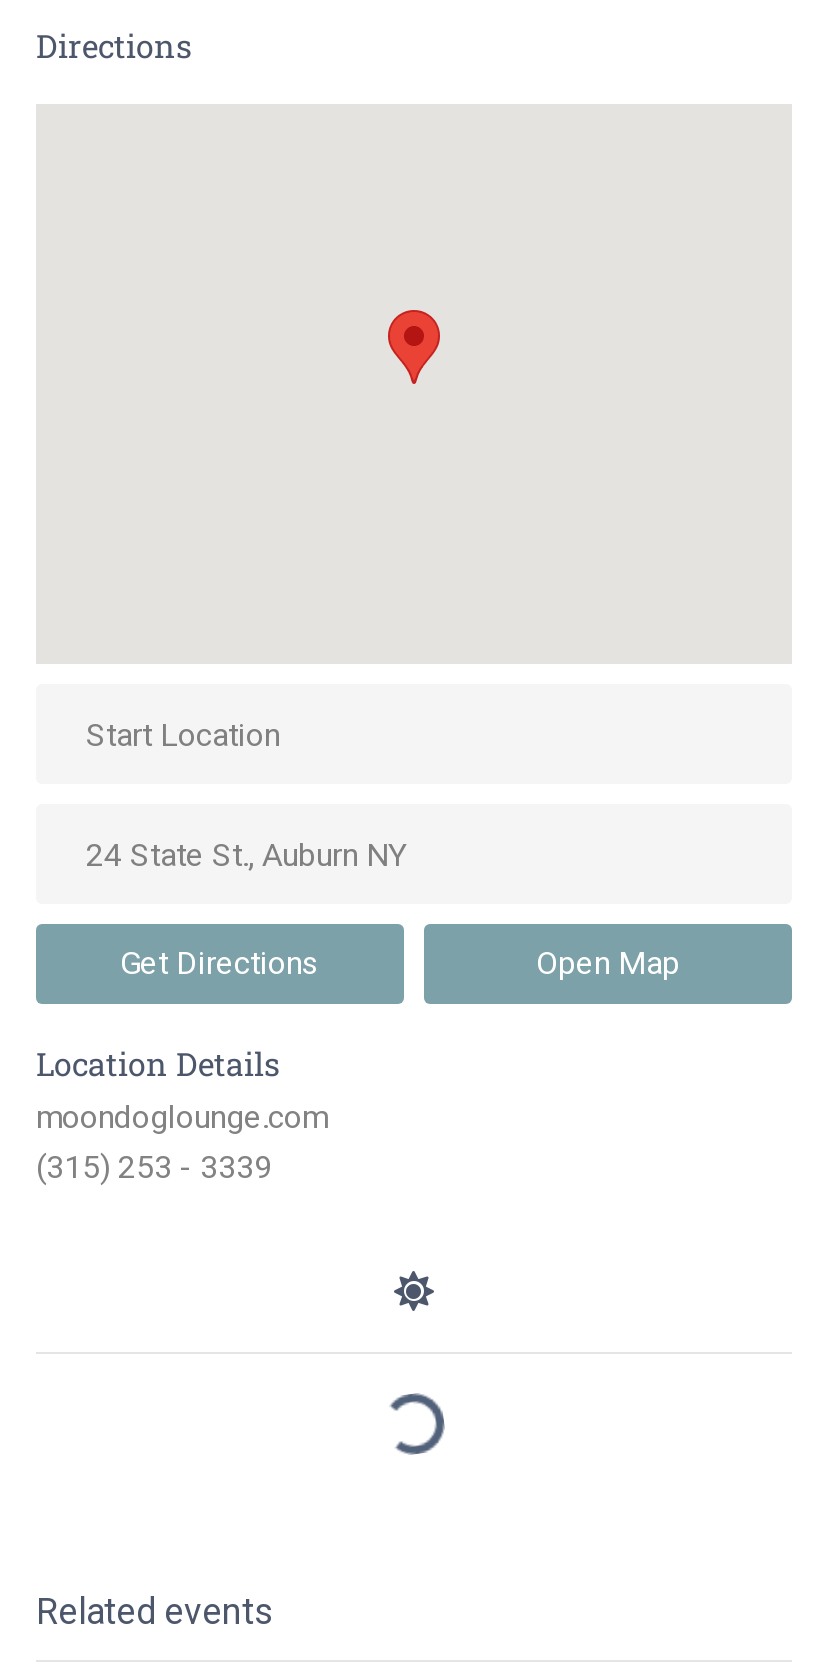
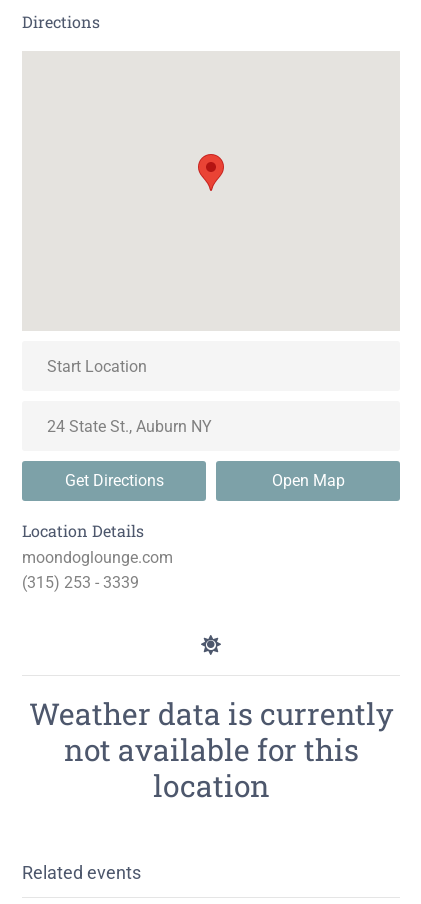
none -> [29,694,393,805] Weather data is currently | not available for this | location

